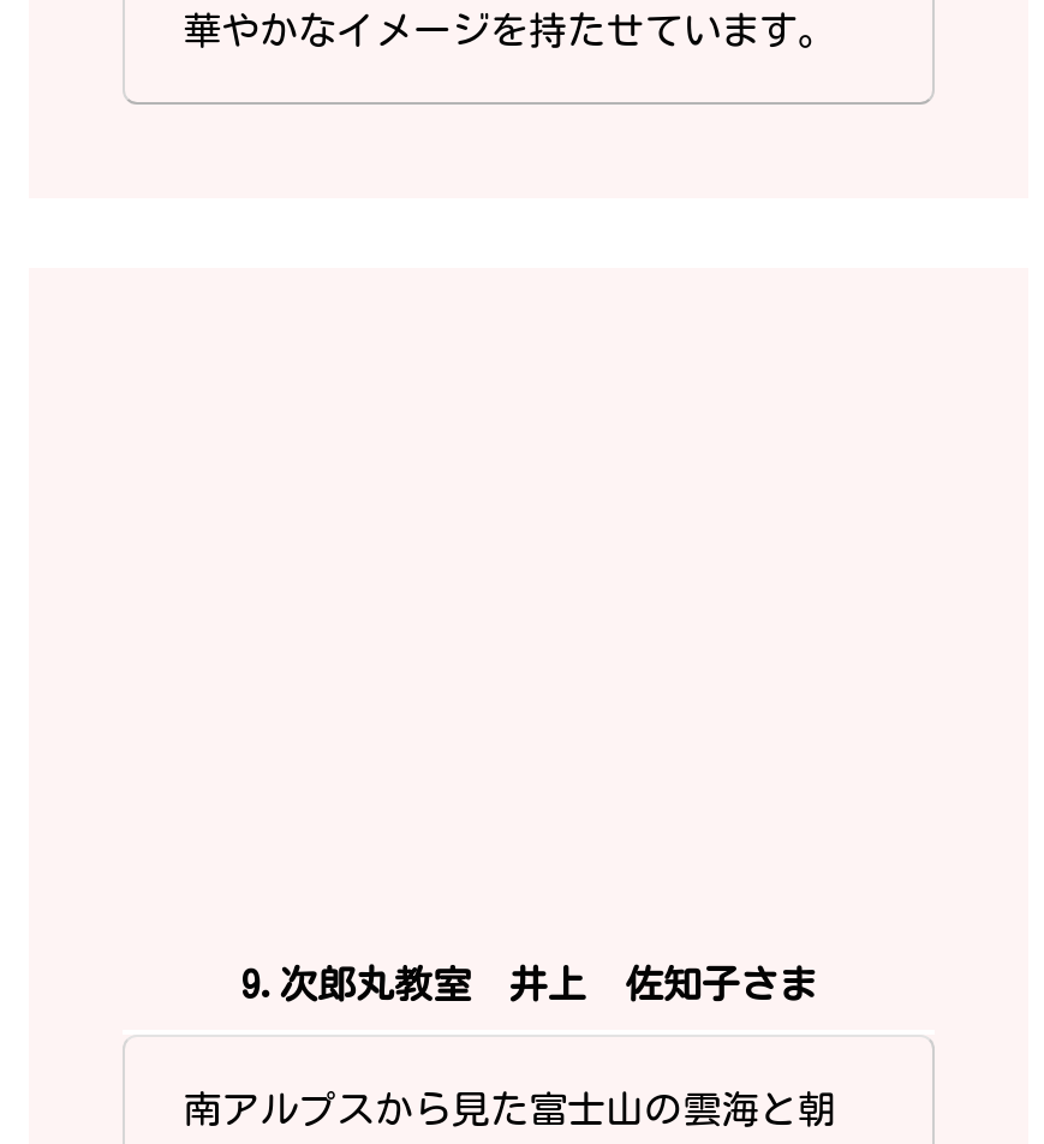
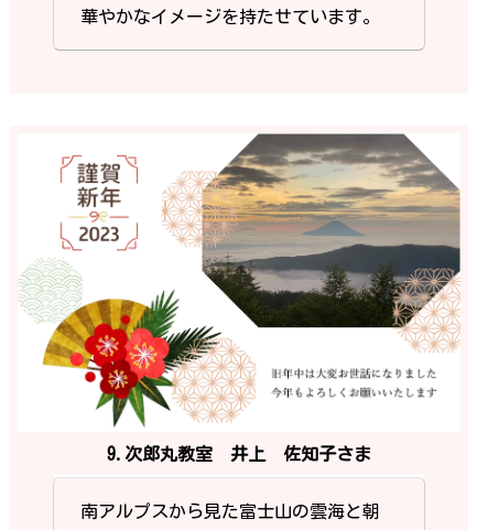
none -> [39,133,462,428] [image]

